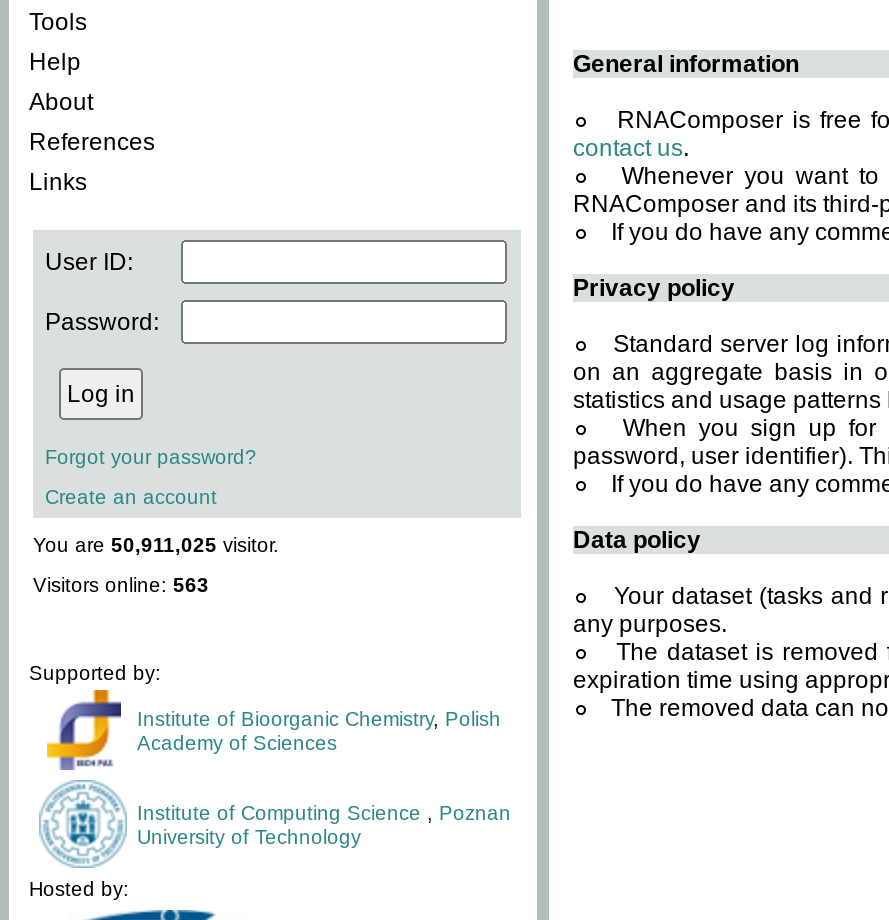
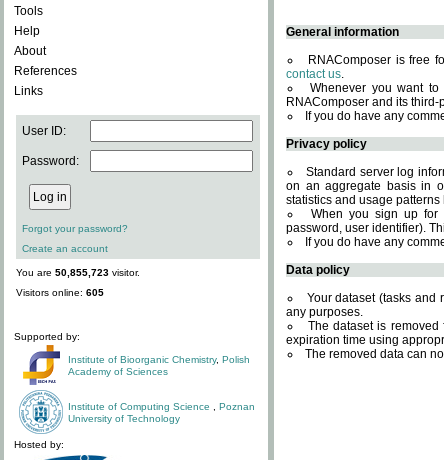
[33,534,279,556] You are 50,911,025 visitor. -> [16,267,140,278] You are 50,855,723 visitor.
[33,574,209,596] Visitors online: 563 -> [16,287,104,298] Visitors online: 605

